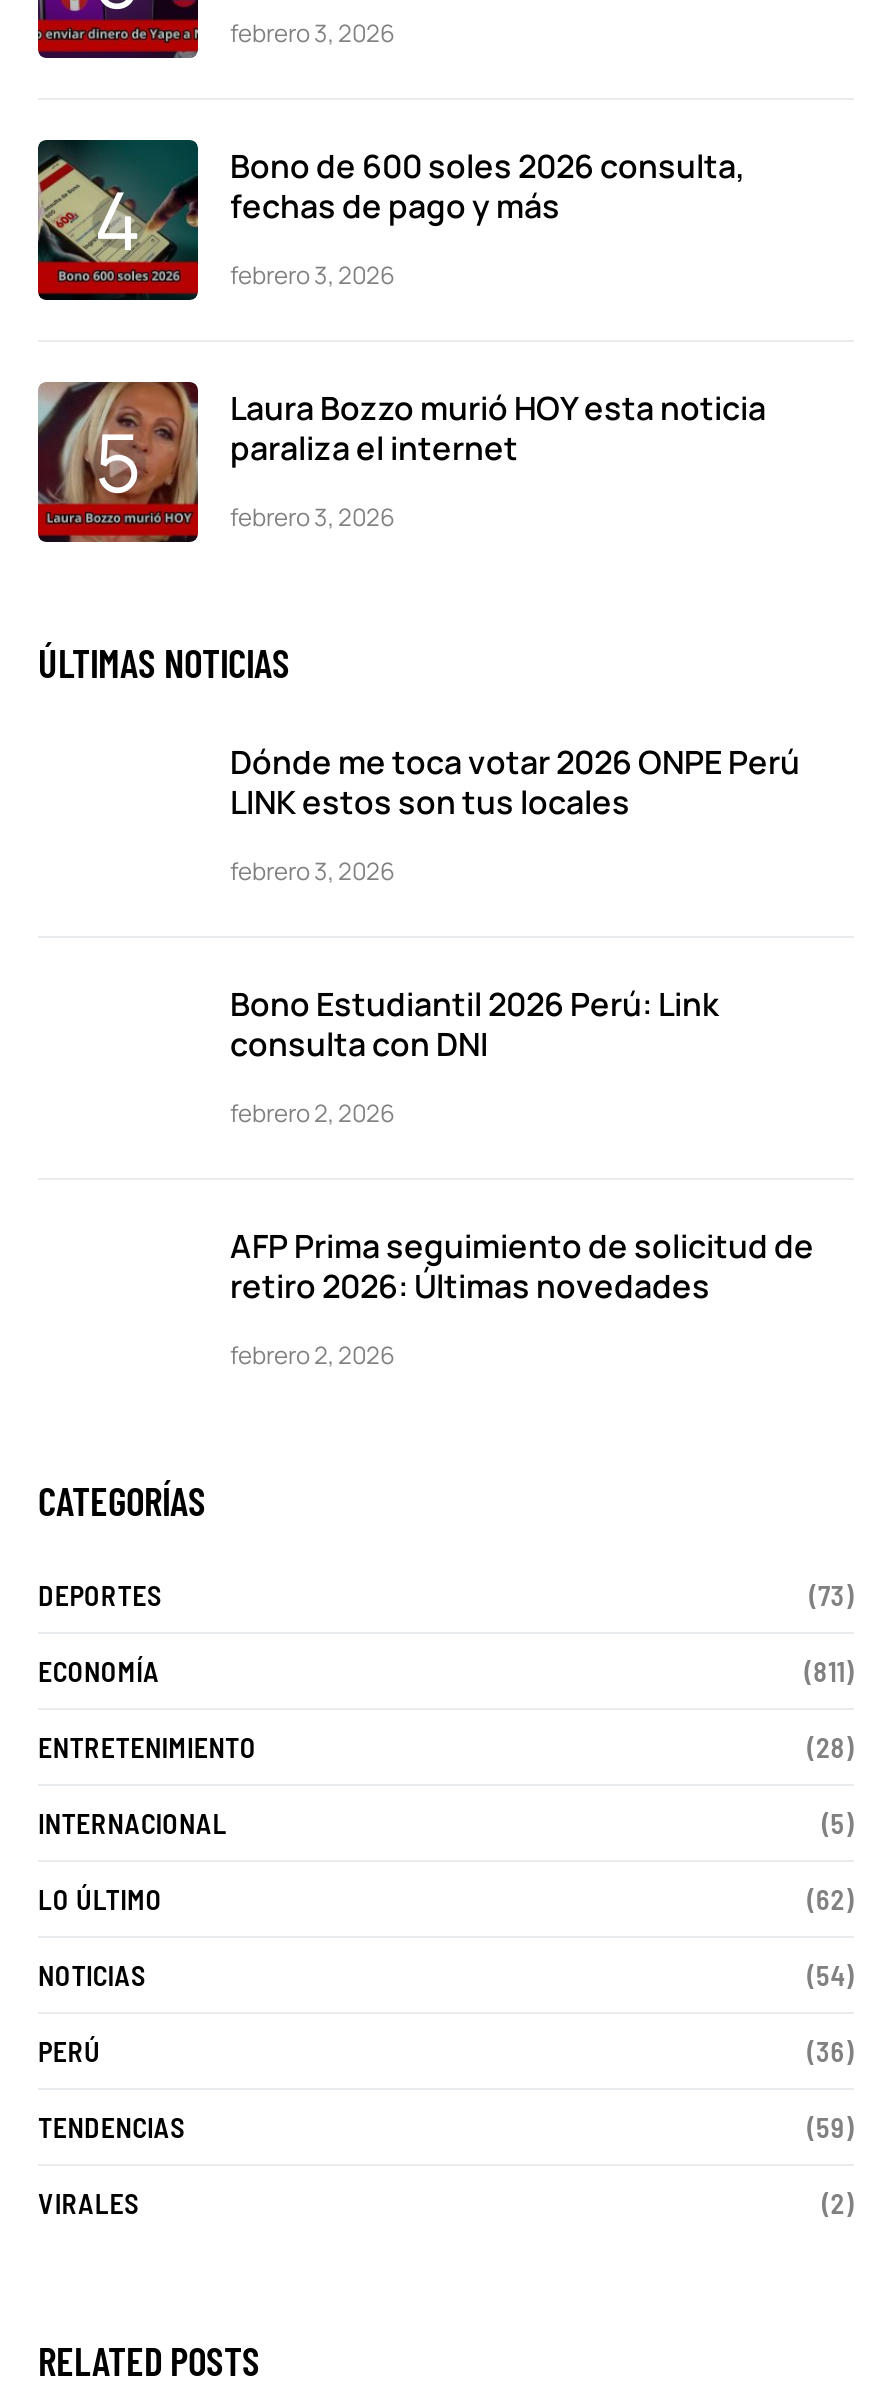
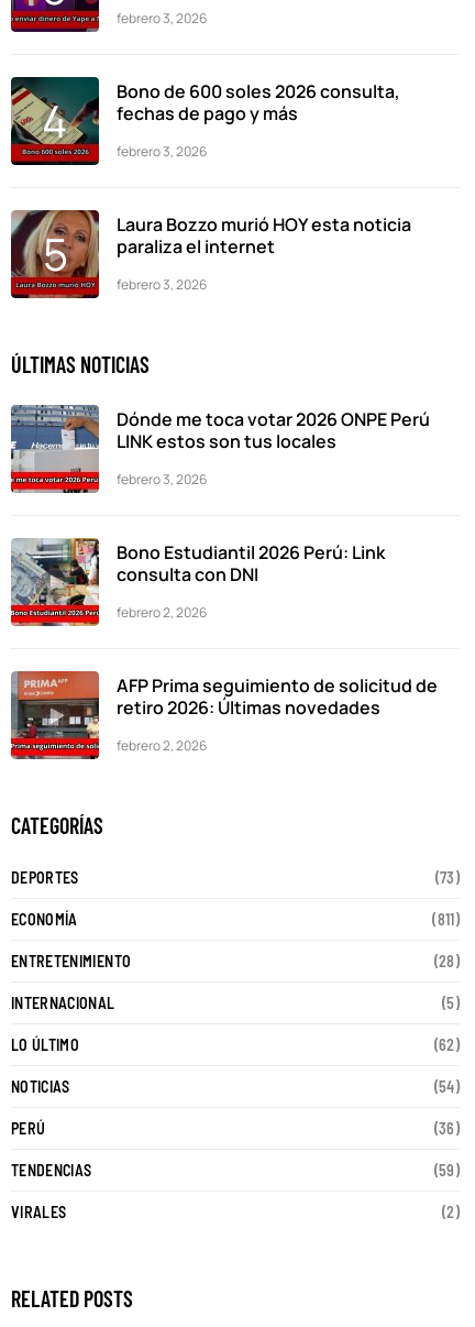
none -> [10,404,100,494] [image]
none -> [10,537,100,627] [image]
none -> [10,670,100,760] [image]

